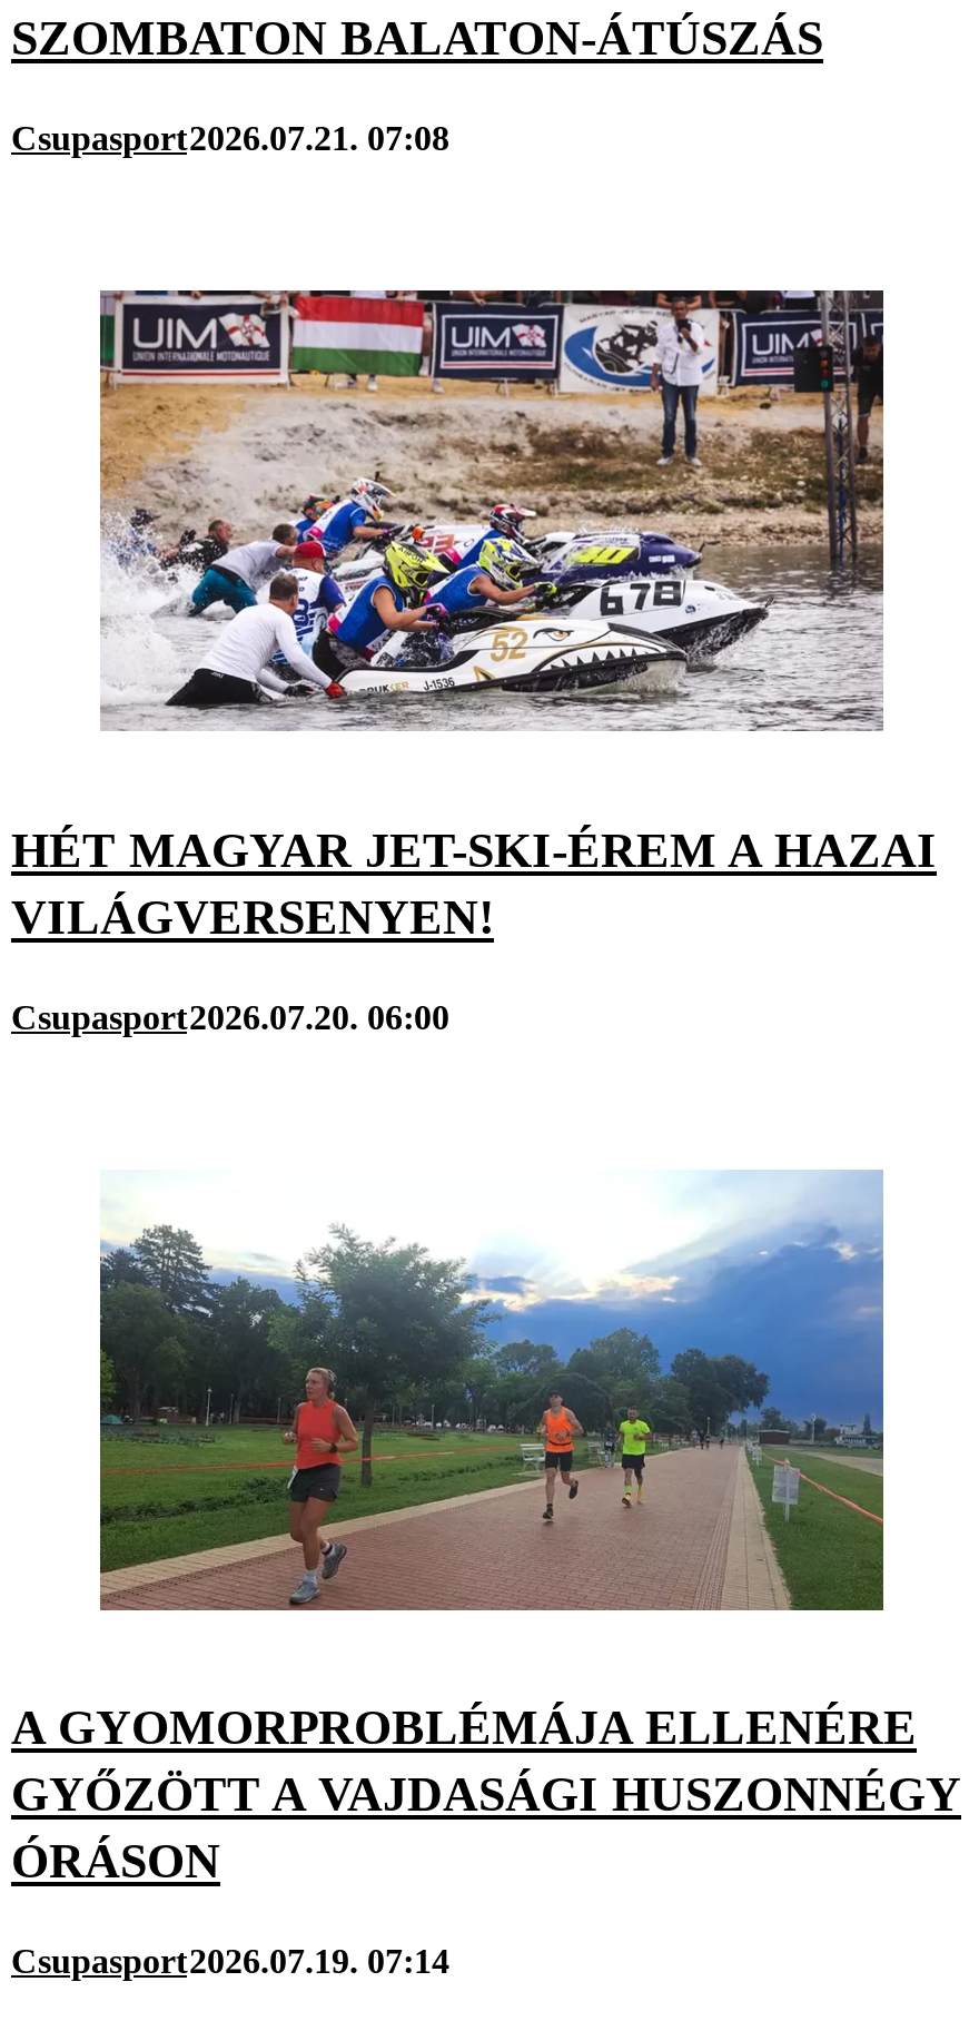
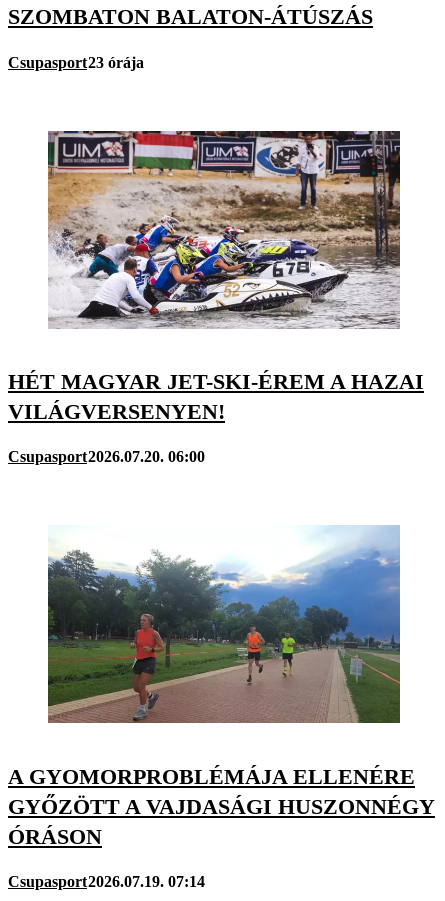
[11,120,449,157] Csupasport2026.07.21. 07:08 -> [8,54,144,71] Csupasport23 órája

